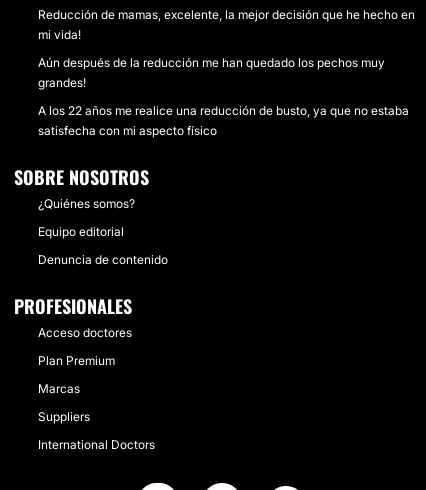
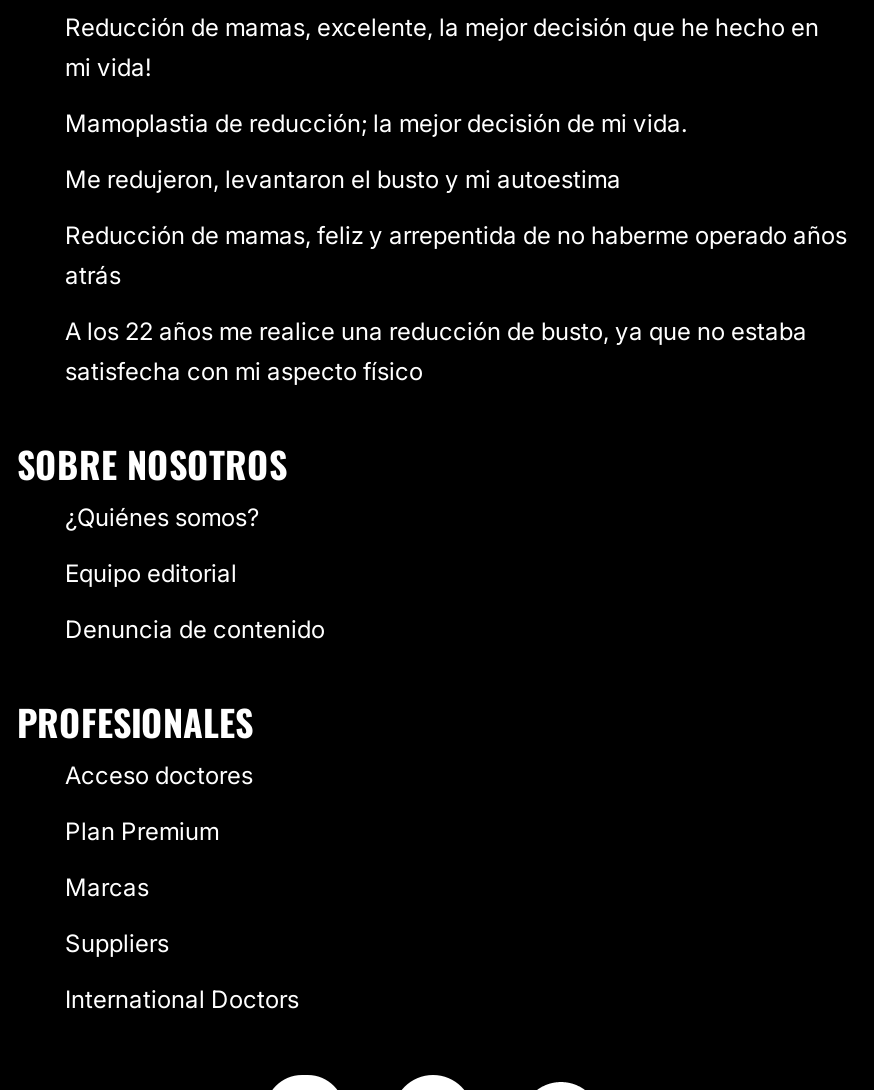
[38,55,385,90] Aún después de la reducción me han quedado los pechos muy | grandes! -> [65,108,847,290] Mamoplastia de reducción; la mejor decisión de mi vida. | Me redujeron, levantaron el busto y mi autoestima | Reducción de mamas, feliz y arrepentida de no haberme operado años | atrás

